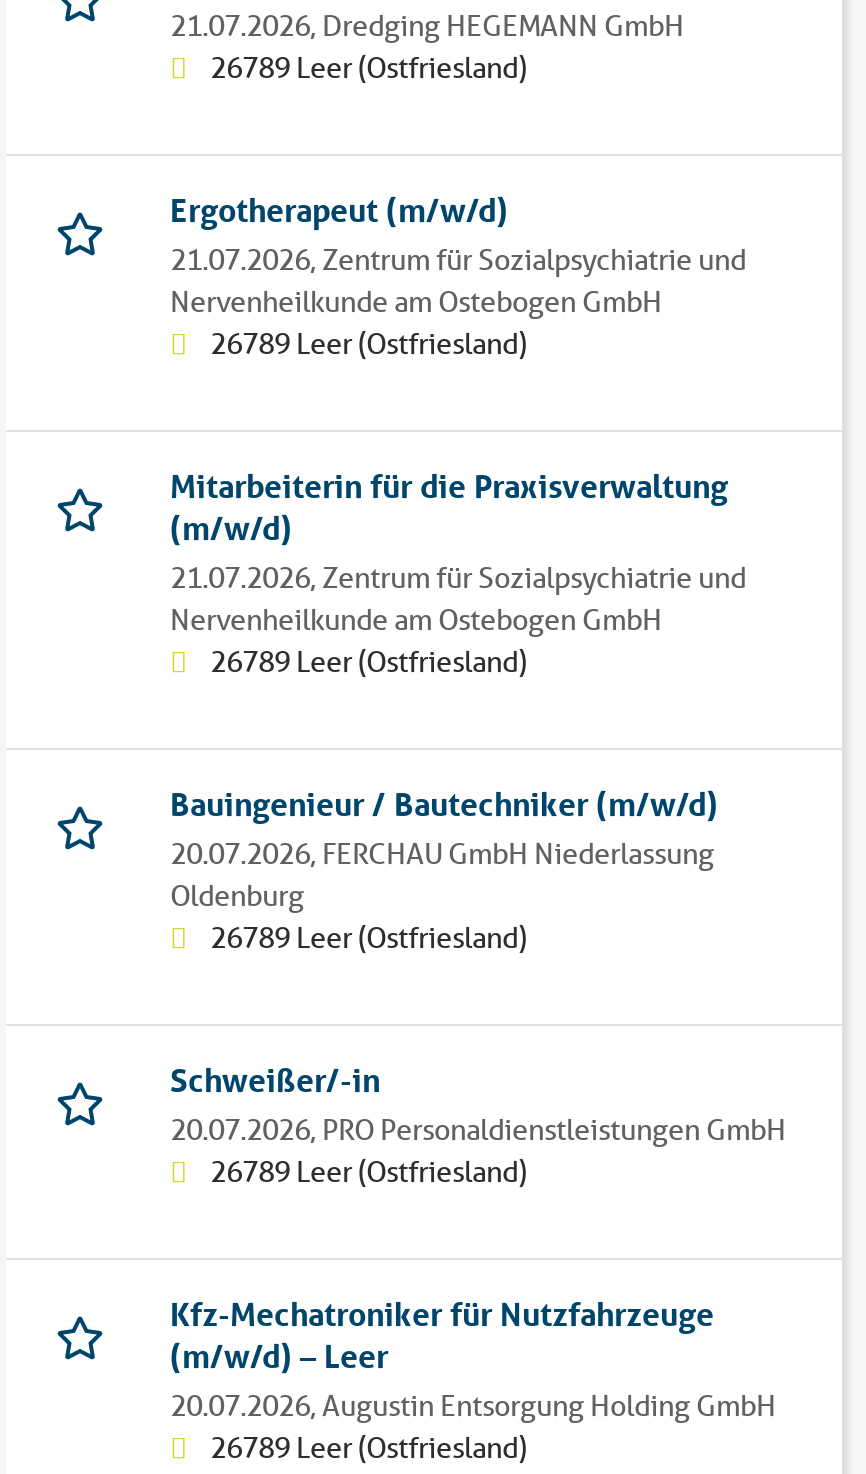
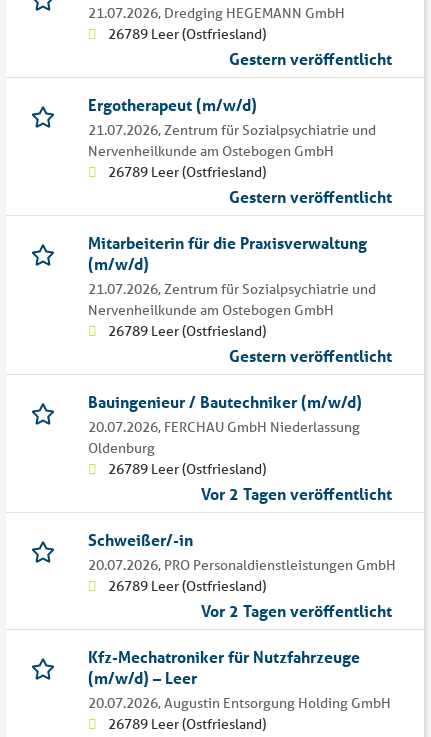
none -> [229,48,392,69] Gestern veröffentlicht
none -> [229,186,392,207] Gestern veröffentlicht
none -> [229,345,392,366] Gestern veröffentlicht
none -> [201,483,392,504] Vor 2 Tagen veröffentlicht
none -> [201,600,392,621] Vor 2 Tagen veröffentlicht

